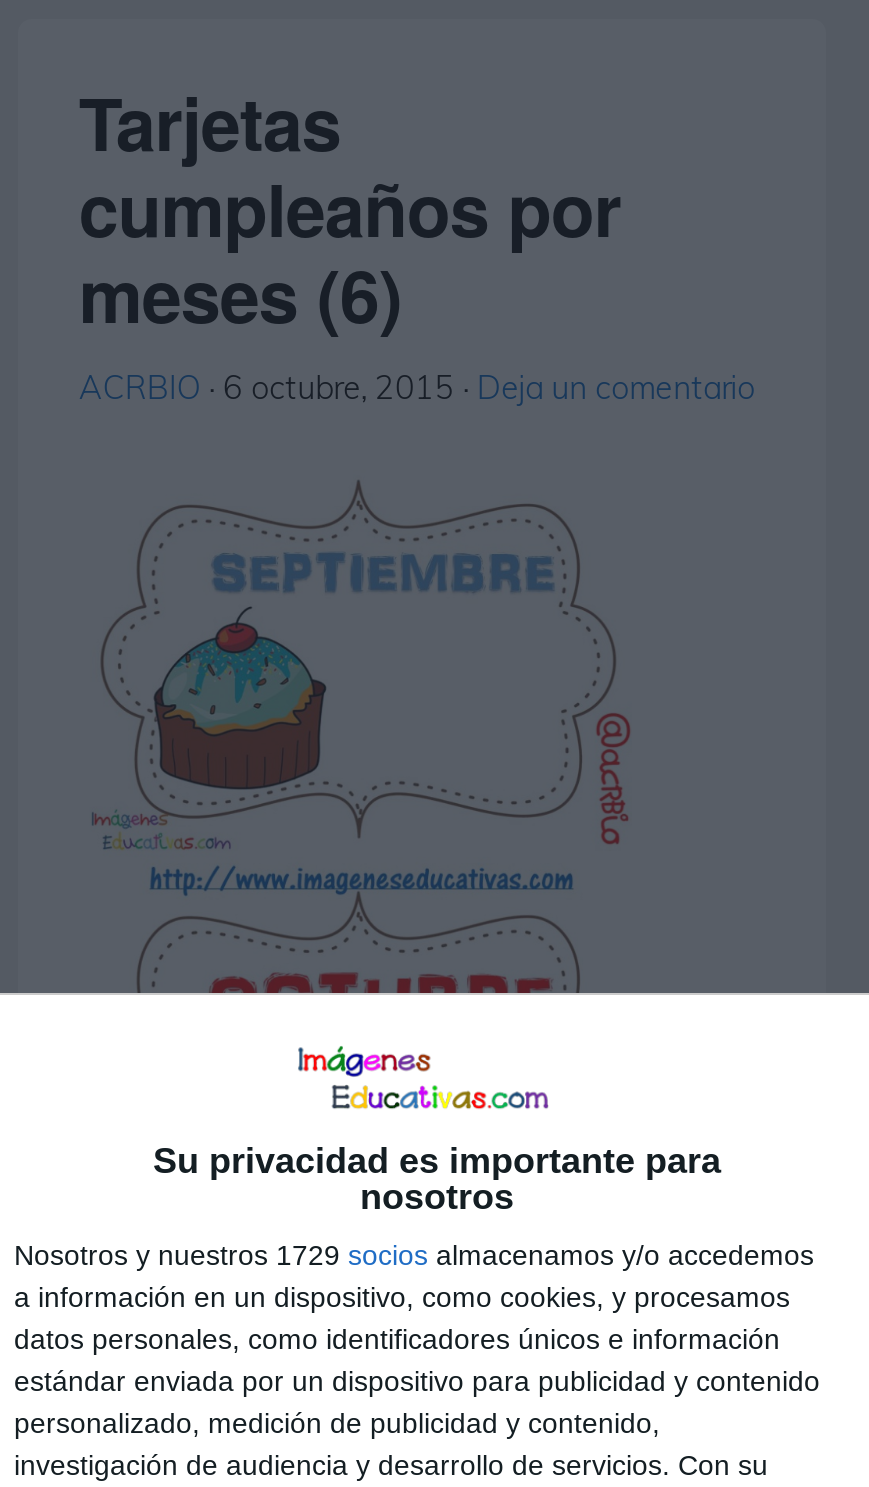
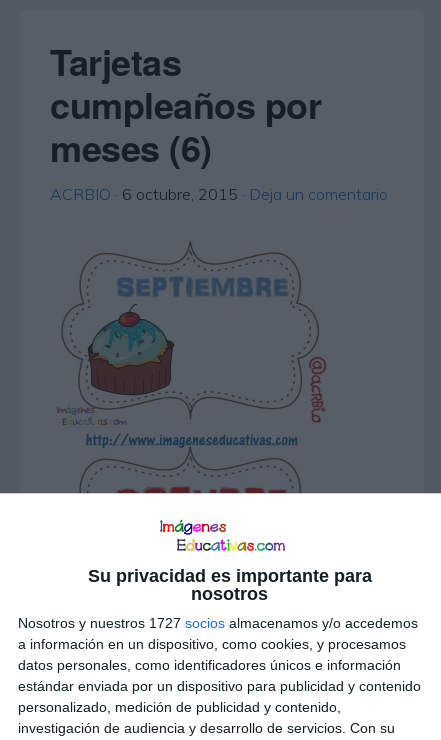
[14,1238,814,1270] Nosotros y nuestros 1729 socios almacenamos y/o accedemos -> [18,615,418,631] Nosotros y nuestros 1727 socios almacenamos y/o accedemos

